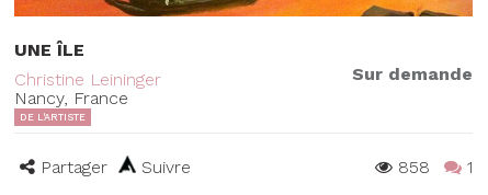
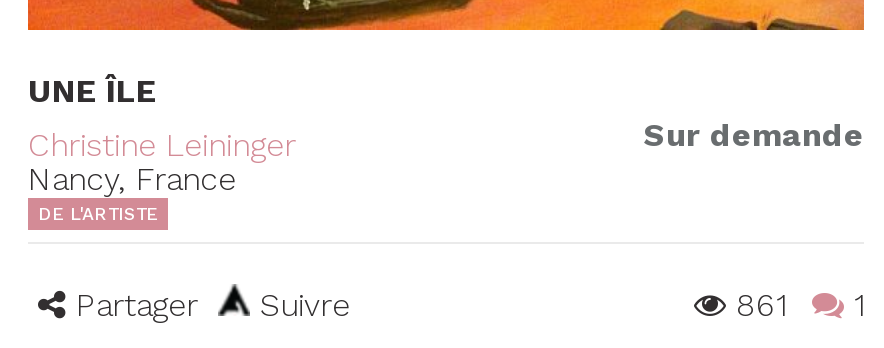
[393,157,473,178] 858 1 -> [726,286,864,324] 861 1

